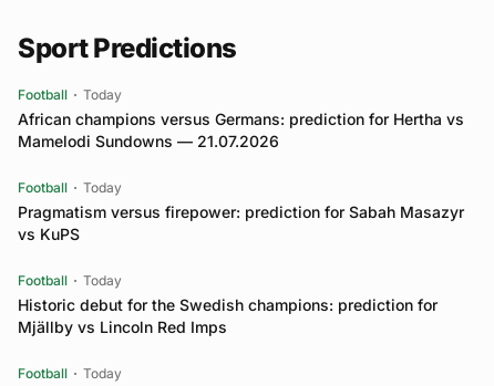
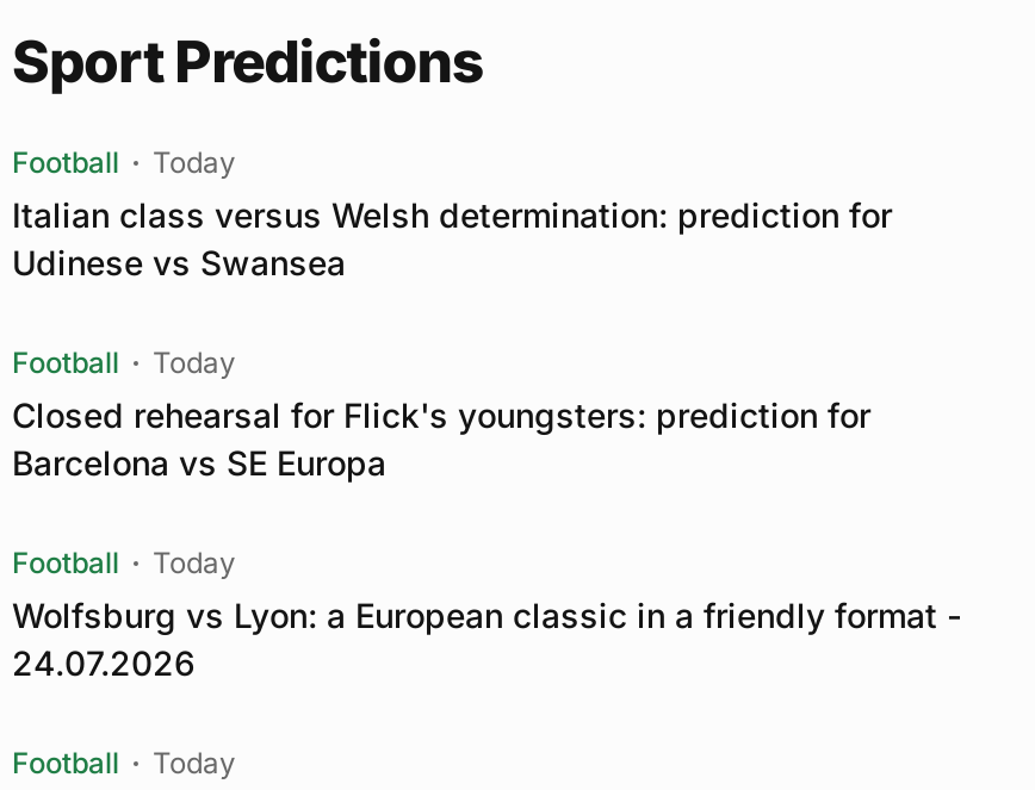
[18,109,464,150] African champions versus Germans: prediction for Hertha vs | Mamelodi Sundowns — 21.07.2026 -> [12,193,892,281] Italian class versus Welsh determination: prediction for | Udinese vs Swansea
[18,202,464,243] Pragmatism versus firepower: prediction for Sabah Masazyr | vs KuPS -> [12,393,870,481] Closed rehearsal for Flick's youngsters: prediction for | Barcelona vs SE Europa
[18,295,438,336] Historic debut for the Swedish champions: prediction for | Mjällby vs Lincoln Red Imps -> [12,593,961,682] Wolfsburg vs Lyon: a European classic in a friendly format - | 24.07.2026

